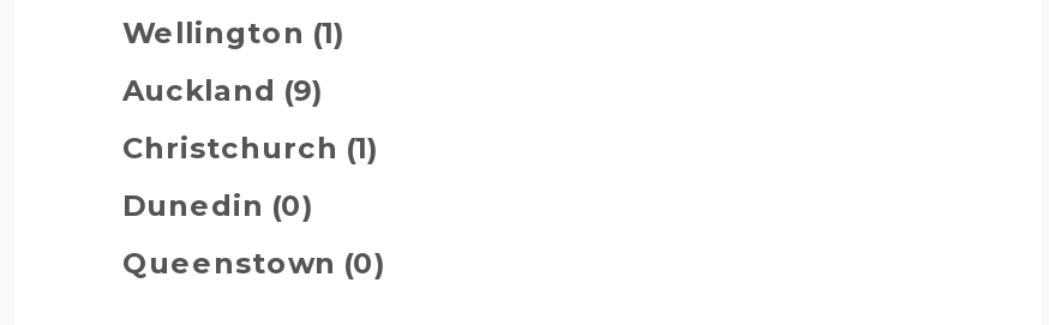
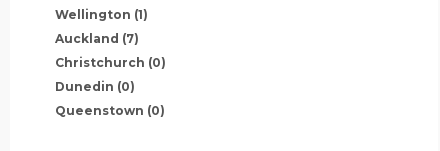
[122,71,324,107] Auckland (9) -> [55,31,139,46] Auckland (7)
[122,129,379,165] Christchurch (1) -> [55,55,166,70] Christchurch (0)

